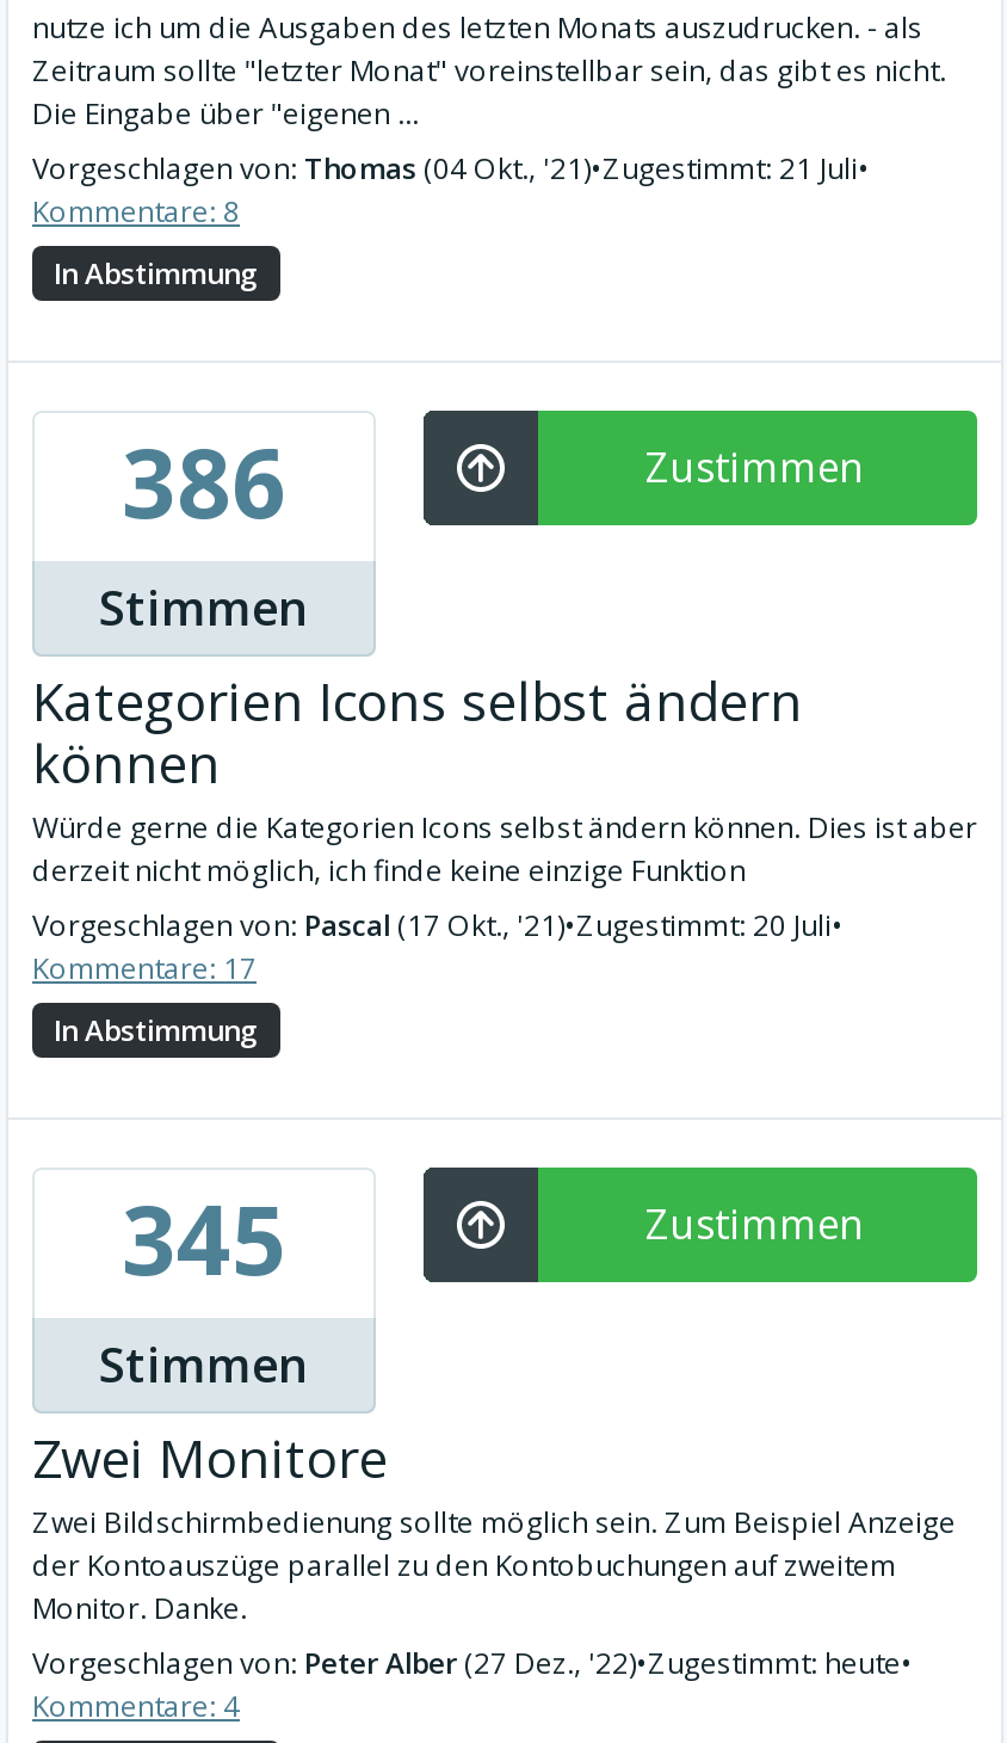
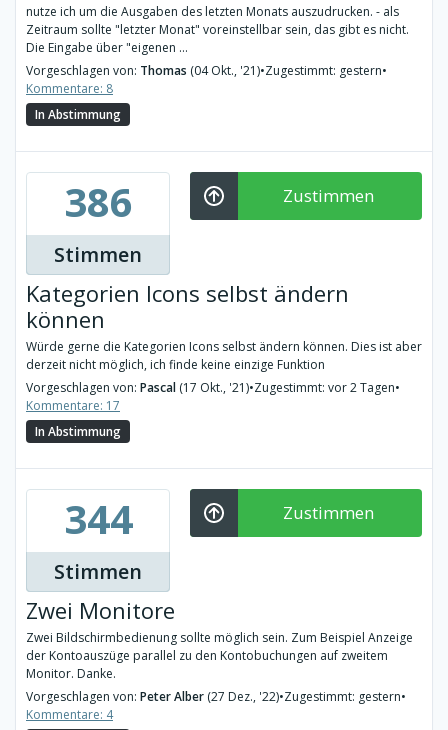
[32,148,870,189] Vorgeschlagen von: Thomas (04 Okt., '21) •Zugestimmt: 21 Juli• -> [26,62,387,79] Vorgeschlagen von: Thomas (04 Okt., '21) •Zugestimmt: gestern•
[32,905,844,946] Vorgeschlagen von: Pascal (17 Okt., '21) •Zugestimmt: 20 Juli• -> [26,379,400,396] Vorgeschlagen von: Pascal (17 Okt., '21) •Zugestimmt: vor 2 Tagen•
[122,1172,286,1304] 345 -> [63,491,132,546] 344
[32,1643,913,1683] Vorgeschlagen von: Peter Alber (27 Dez., '22)•Zugestimmt: heute• -> [26,688,406,705] Vorgeschlagen von: Peter Alber (27 Dez., '22)•Zugestimmt: gestern•

